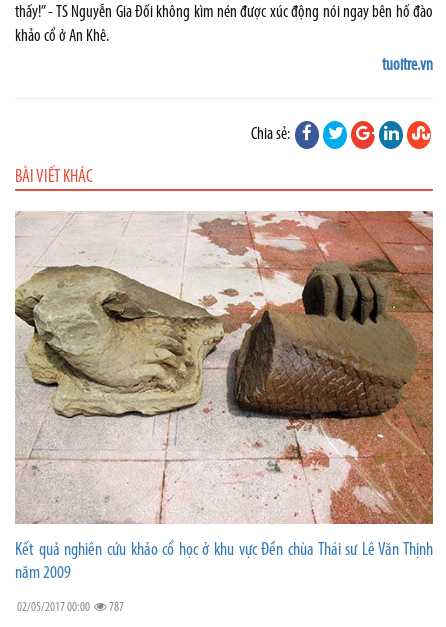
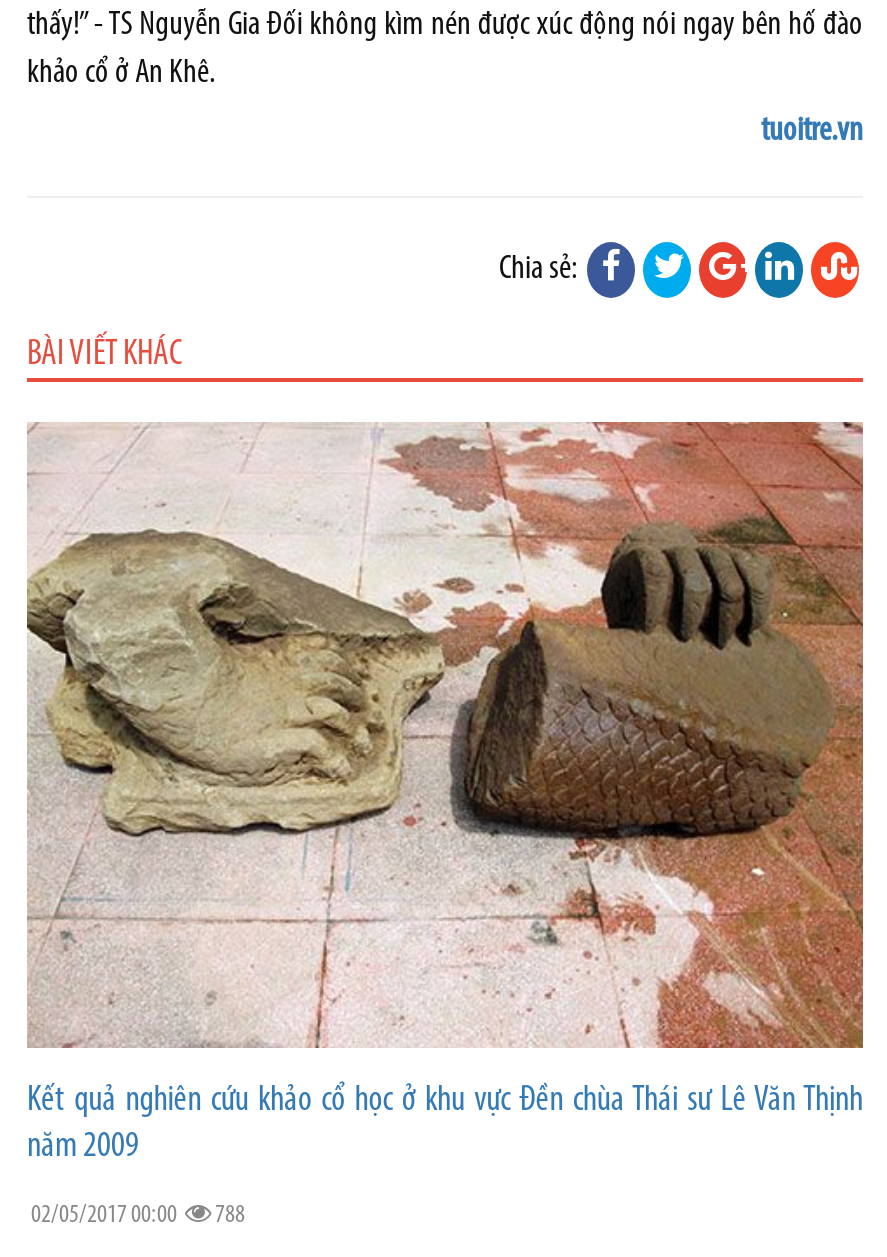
[17,601,124,614] 02/05/2017 00:00 787 -> [31,1203,245,1229] 02/05/2017 00:00 788

